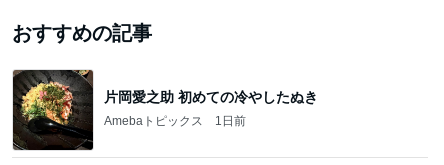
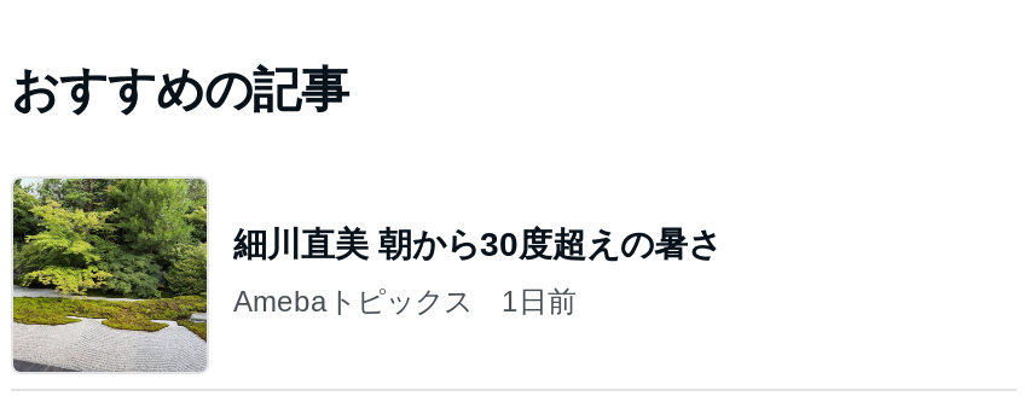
[12,69,318,151] [image] | 片岡愛之助 初めての冷やしたぬき -> [11,176,722,374] [image] | 細川直美 朝から30度超えの暑さ

